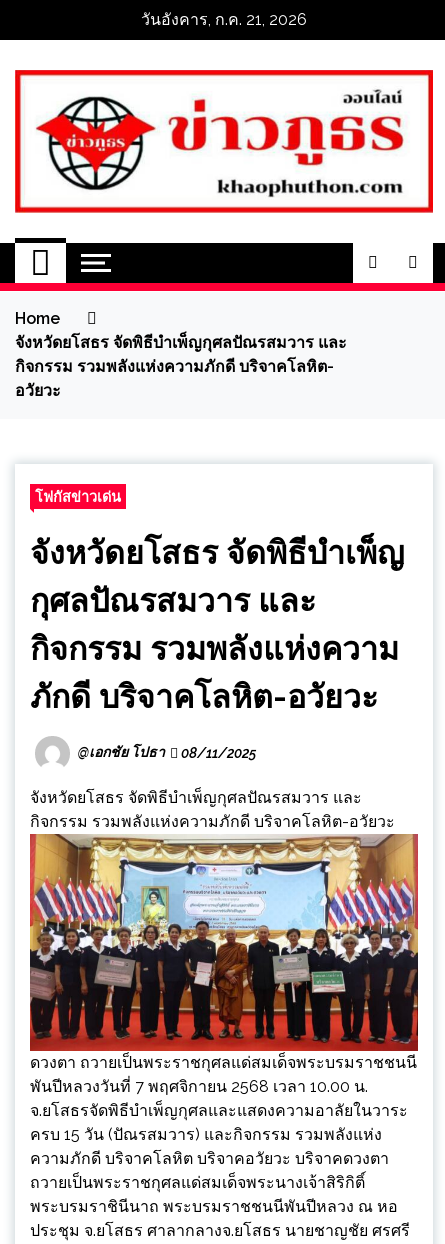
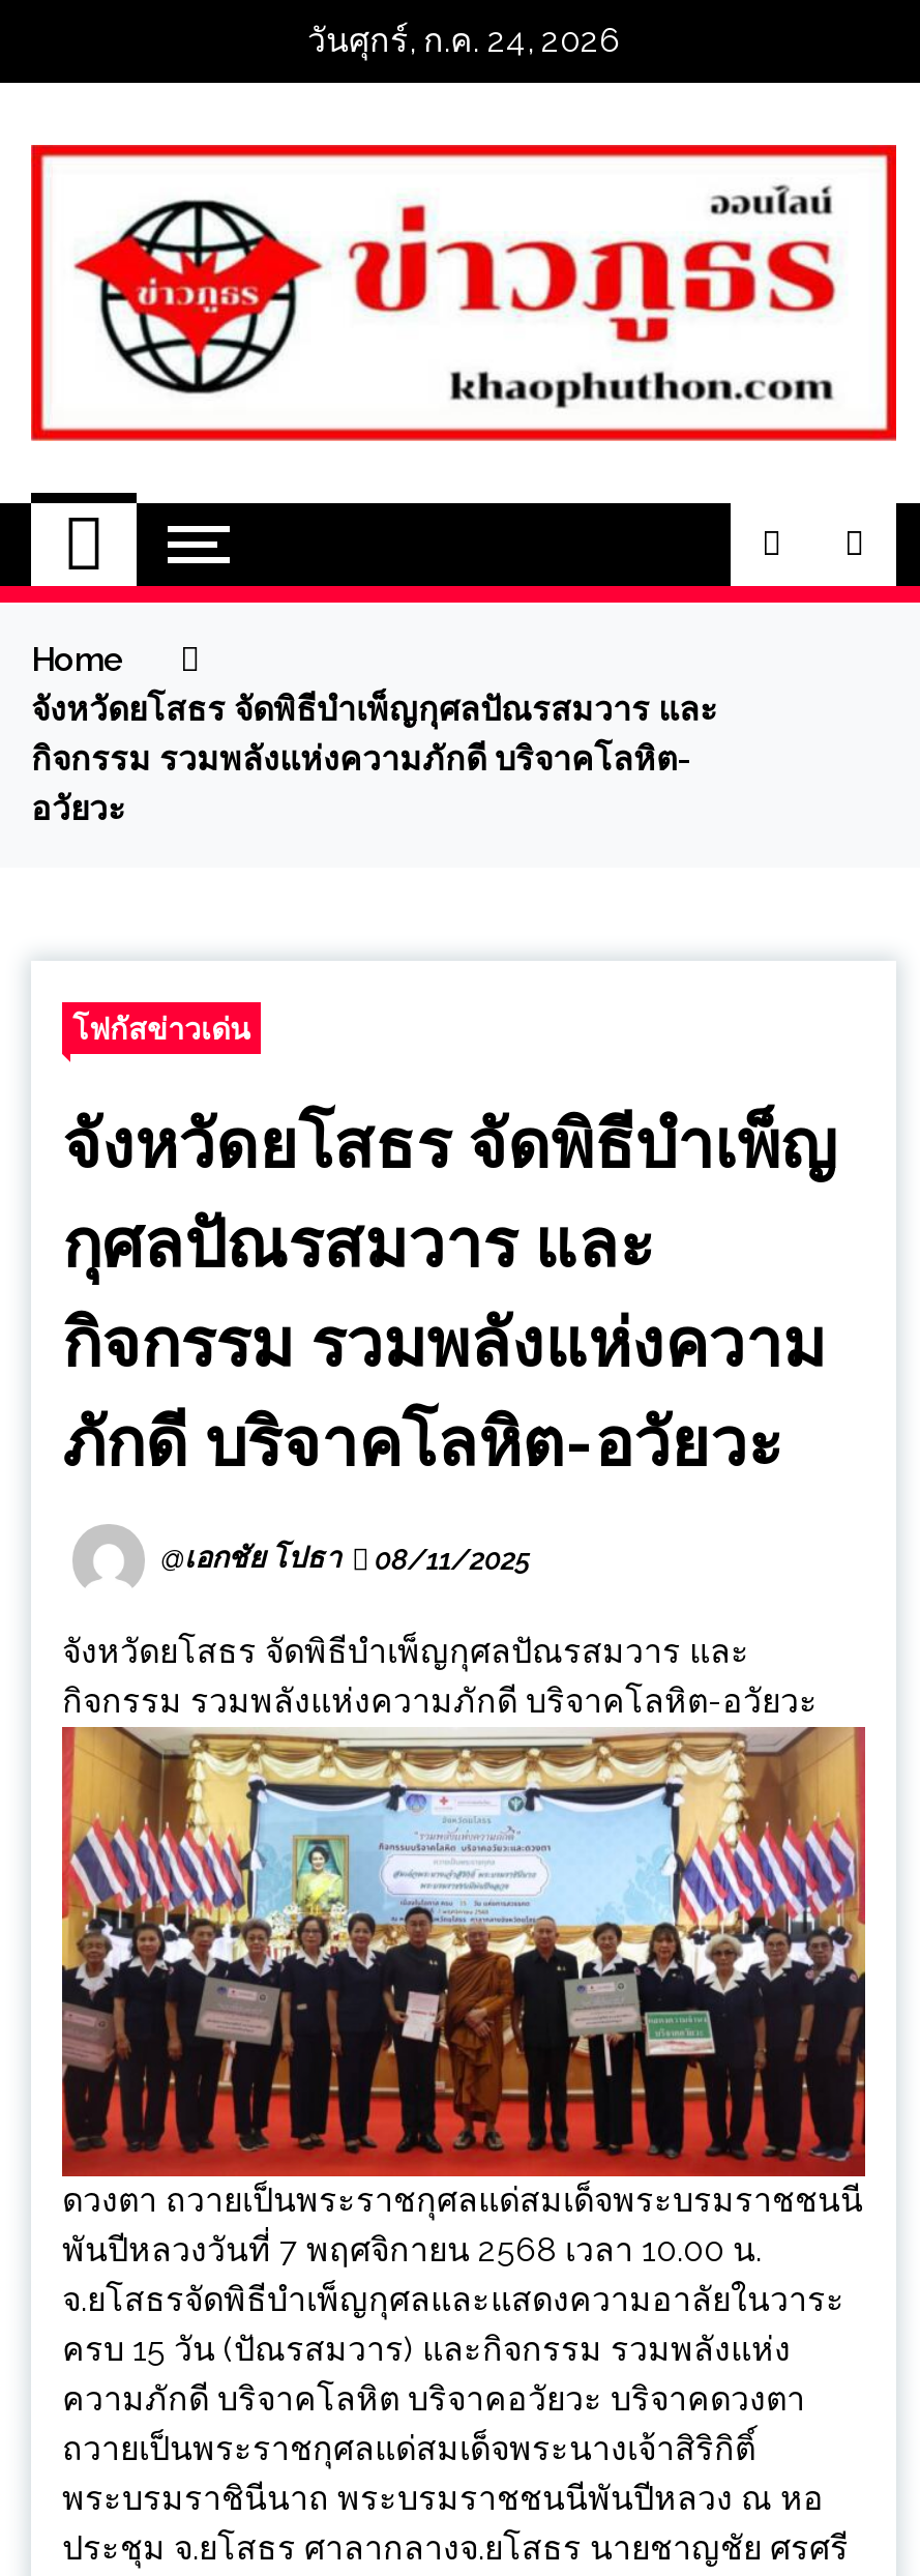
[141,10,307,29] วันอังคาร, ก.ค. 21, 2026 -> [307,21,620,60] วันศุกร์, ก.ค. 24, 2026

